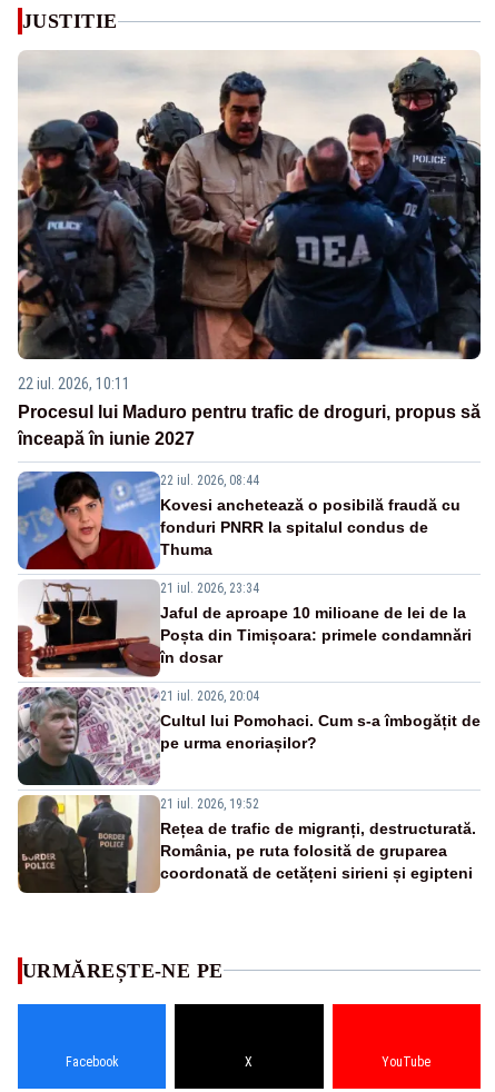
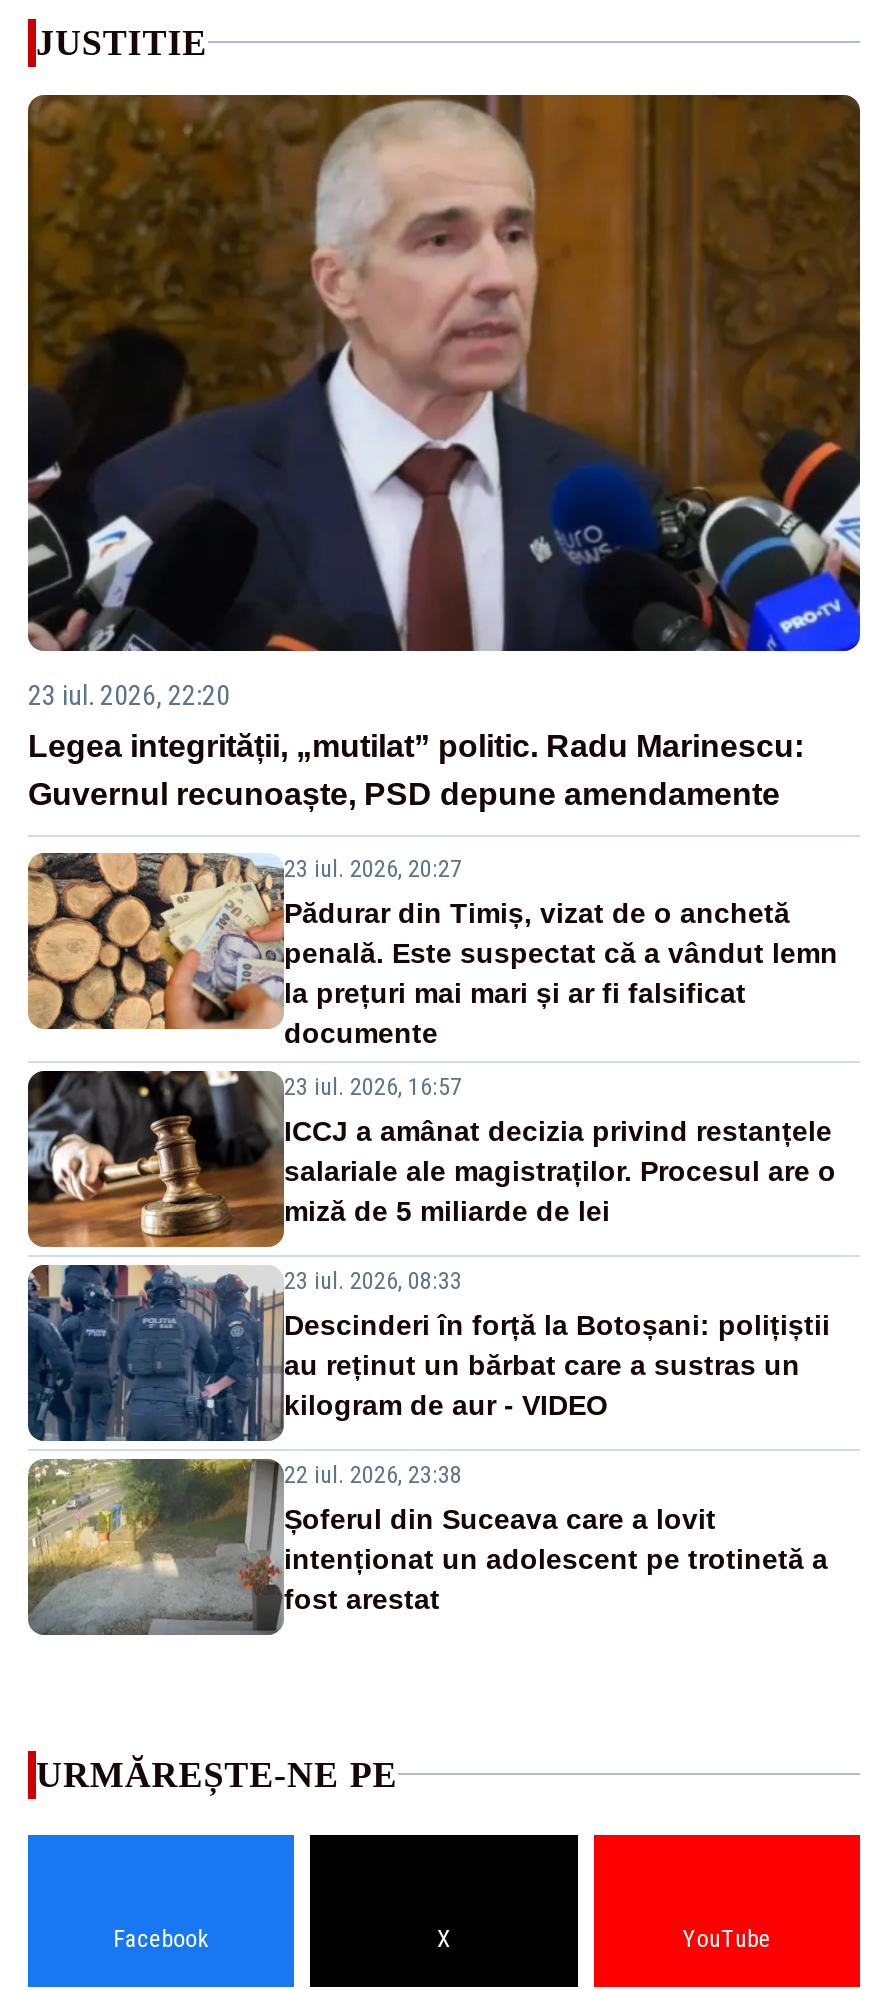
[17,50,482,392] [image] | 22 iul. 2026, 10:11 -> [26,92,862,710] [image] | 23 iul. 2026, 22:20
[18,402,481,448] Procesul lui Maduro pentru trafic de droguri, propus să | înceapă în iunie 2027 -> [28,728,804,810] Legea integrității, „mutilat” politic. Radu Marinescu: | Guvernul recunoaște, PSD depune amendamente
[17,470,461,570] [image] | 22 iul. 2026, 08:44 | Kovesi anchetează o posibilă fraudă cu | fonduri PNRR la spitalul condus de | Thuma -> [26,852,838,1048] [image] | 23 iul. 2026, 20:27 | Pădurar din Timiș, vizat de o anchetă | penală. Este suspectat că a vândut lemn | la prețuri mai mari și ar fi falsificat | documente
[18,579,472,677] [image] | 21 iul. 2026, 23:34 | Jaful de aproape 10 milioane de lei de la | Poșta din Timișoara: primele condamnări | în dosar -> [26,1068,836,1248] [image] | 23 iul. 2026, 16:57 | ICCJ a amânat decizia privind restanțele | salariale ale magistraților. Procesul are o | miză de 5 miliarde de lei
[18,687,481,785] [image] | 21 iul. 2026, 20:04 | Cultul lui Pomohaci. Cum s-a îmbogățit de | pe urma enoriașilor? -> [28,1264,830,1442] [image] | 23 iul. 2026, 08:33 | Descinderi în forță la Botoșani: polițiștii | au reținut un bărbat care a sustras un | kilogram de aur - VIDEO
[18,795,476,893] [image] | 21 iul. 2026, 19:52 | Rețea de trafic de migranți, destructurată. | România, pe ruta folosită de gruparea | coordonată de cetățeni sirieni și egipteni -> [26,1456,828,1634] [image] | 22 iul. 2026, 23:38 | Șoferul din Suceava care a lovit | intenționat un adolescent pe trotinetă a | fost arestat

